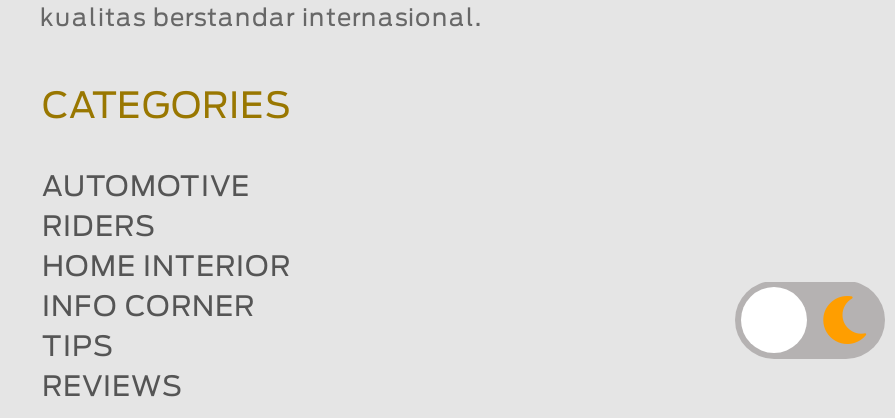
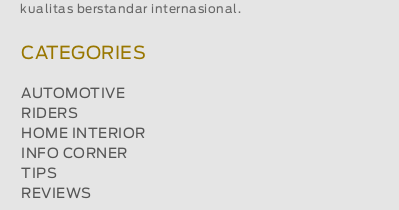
[734,280,886,360] [image] -> none

